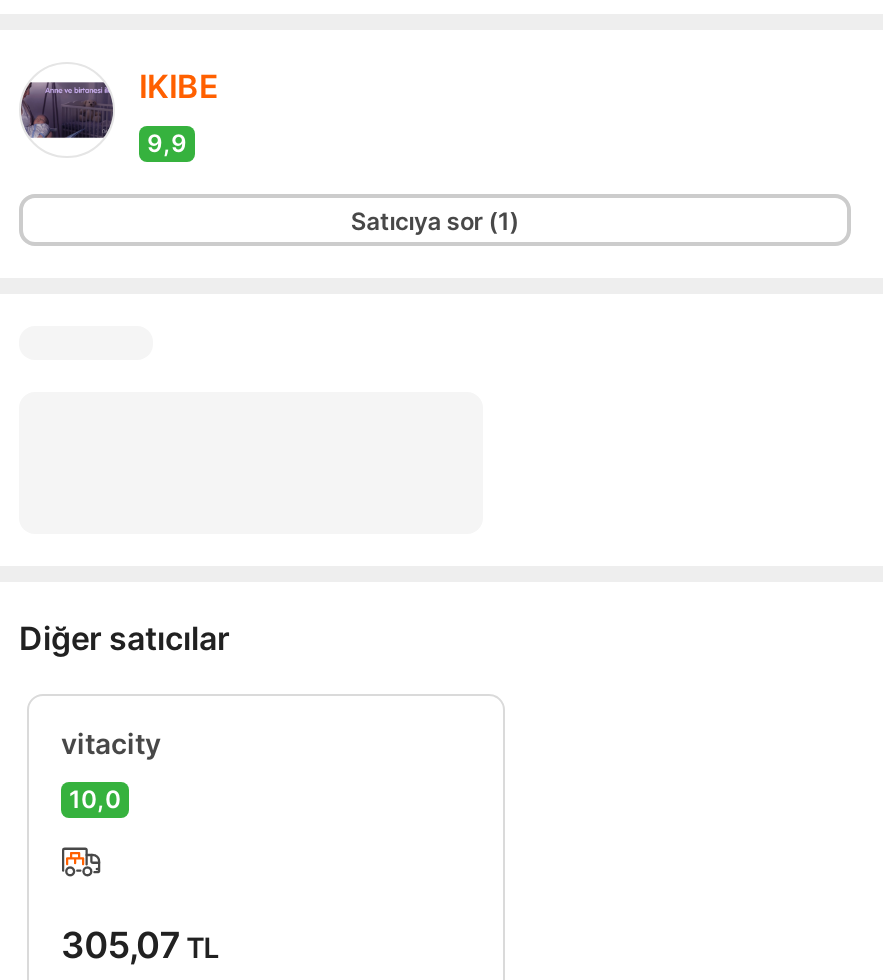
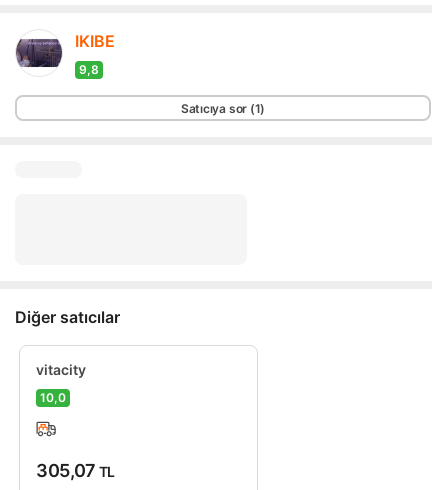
[147,128,187,158] 9,9 -> [79,62,99,77] 9,8

